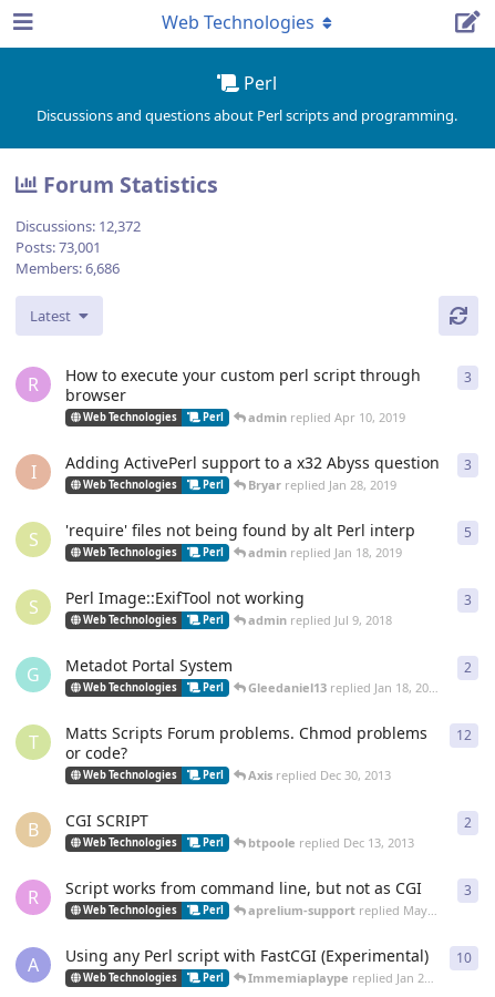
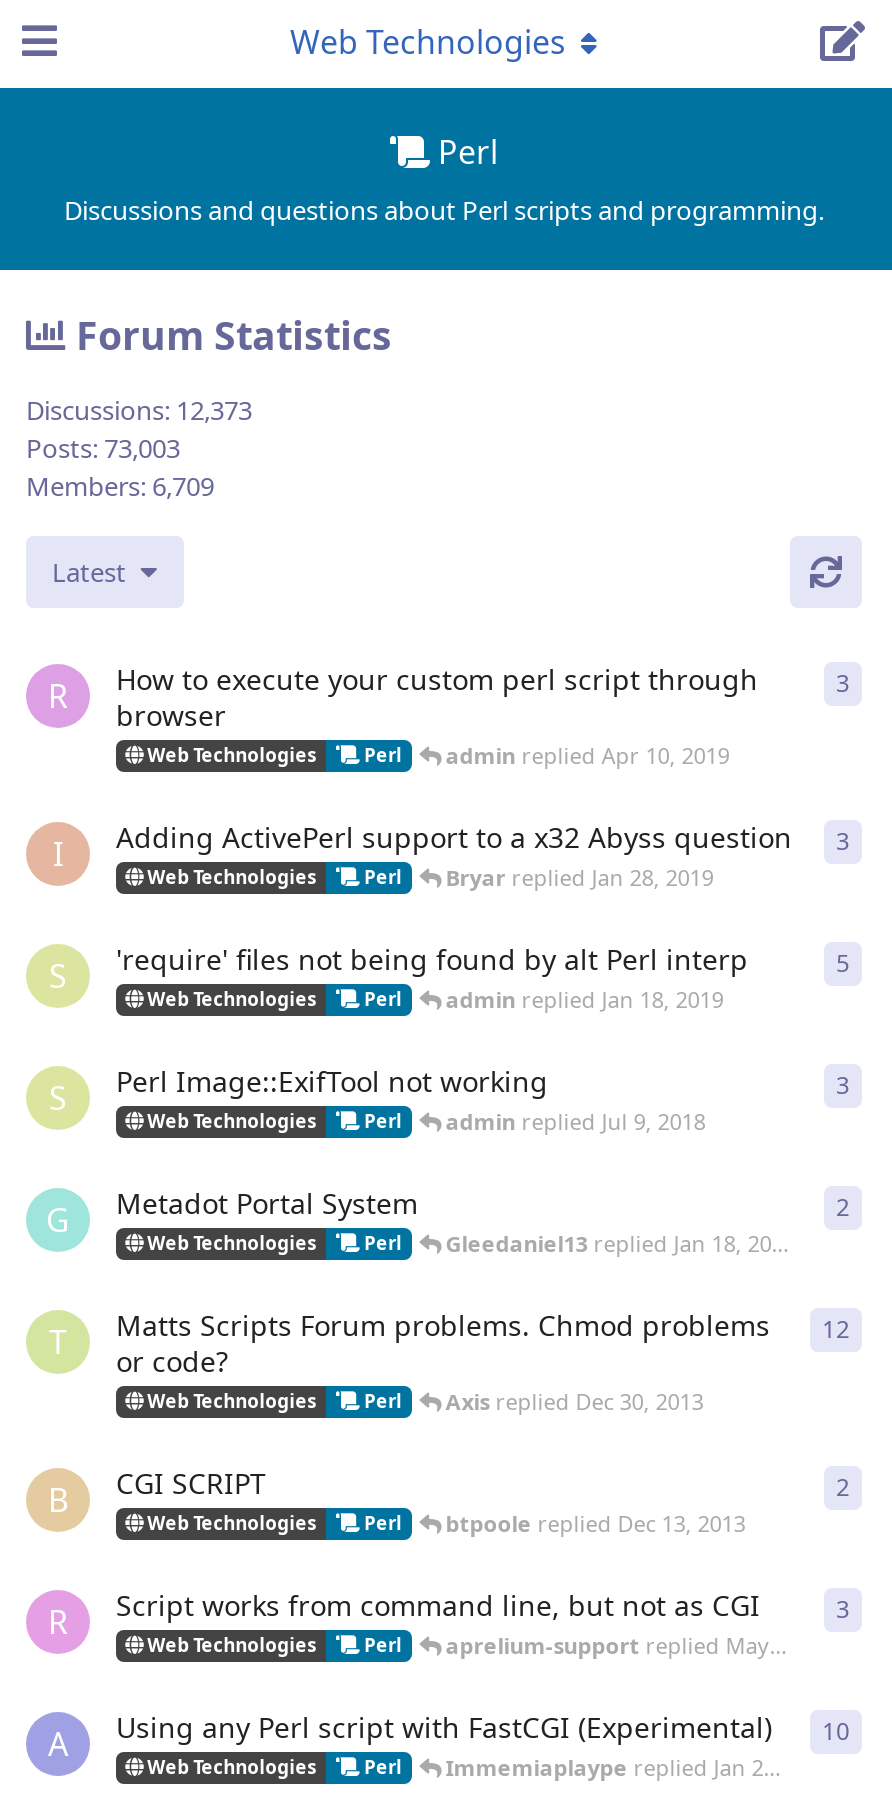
[16,216,141,236] Discussions: 12,372 -> [26,392,252,428] Discussions: 12,373
[16,237,101,257] Posts: 73,001 -> [26,430,180,466] Posts: 73,003
[16,258,120,278] Members: 6,686 -> [26,468,214,504] Members: 6,709

